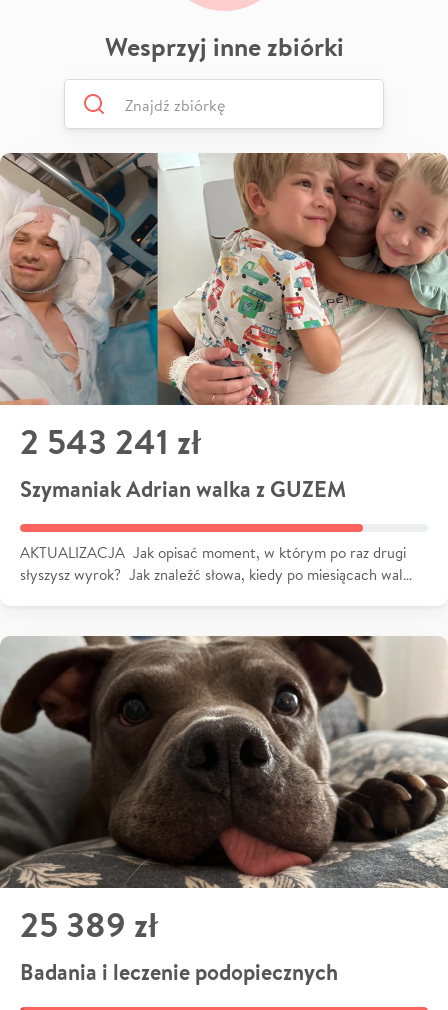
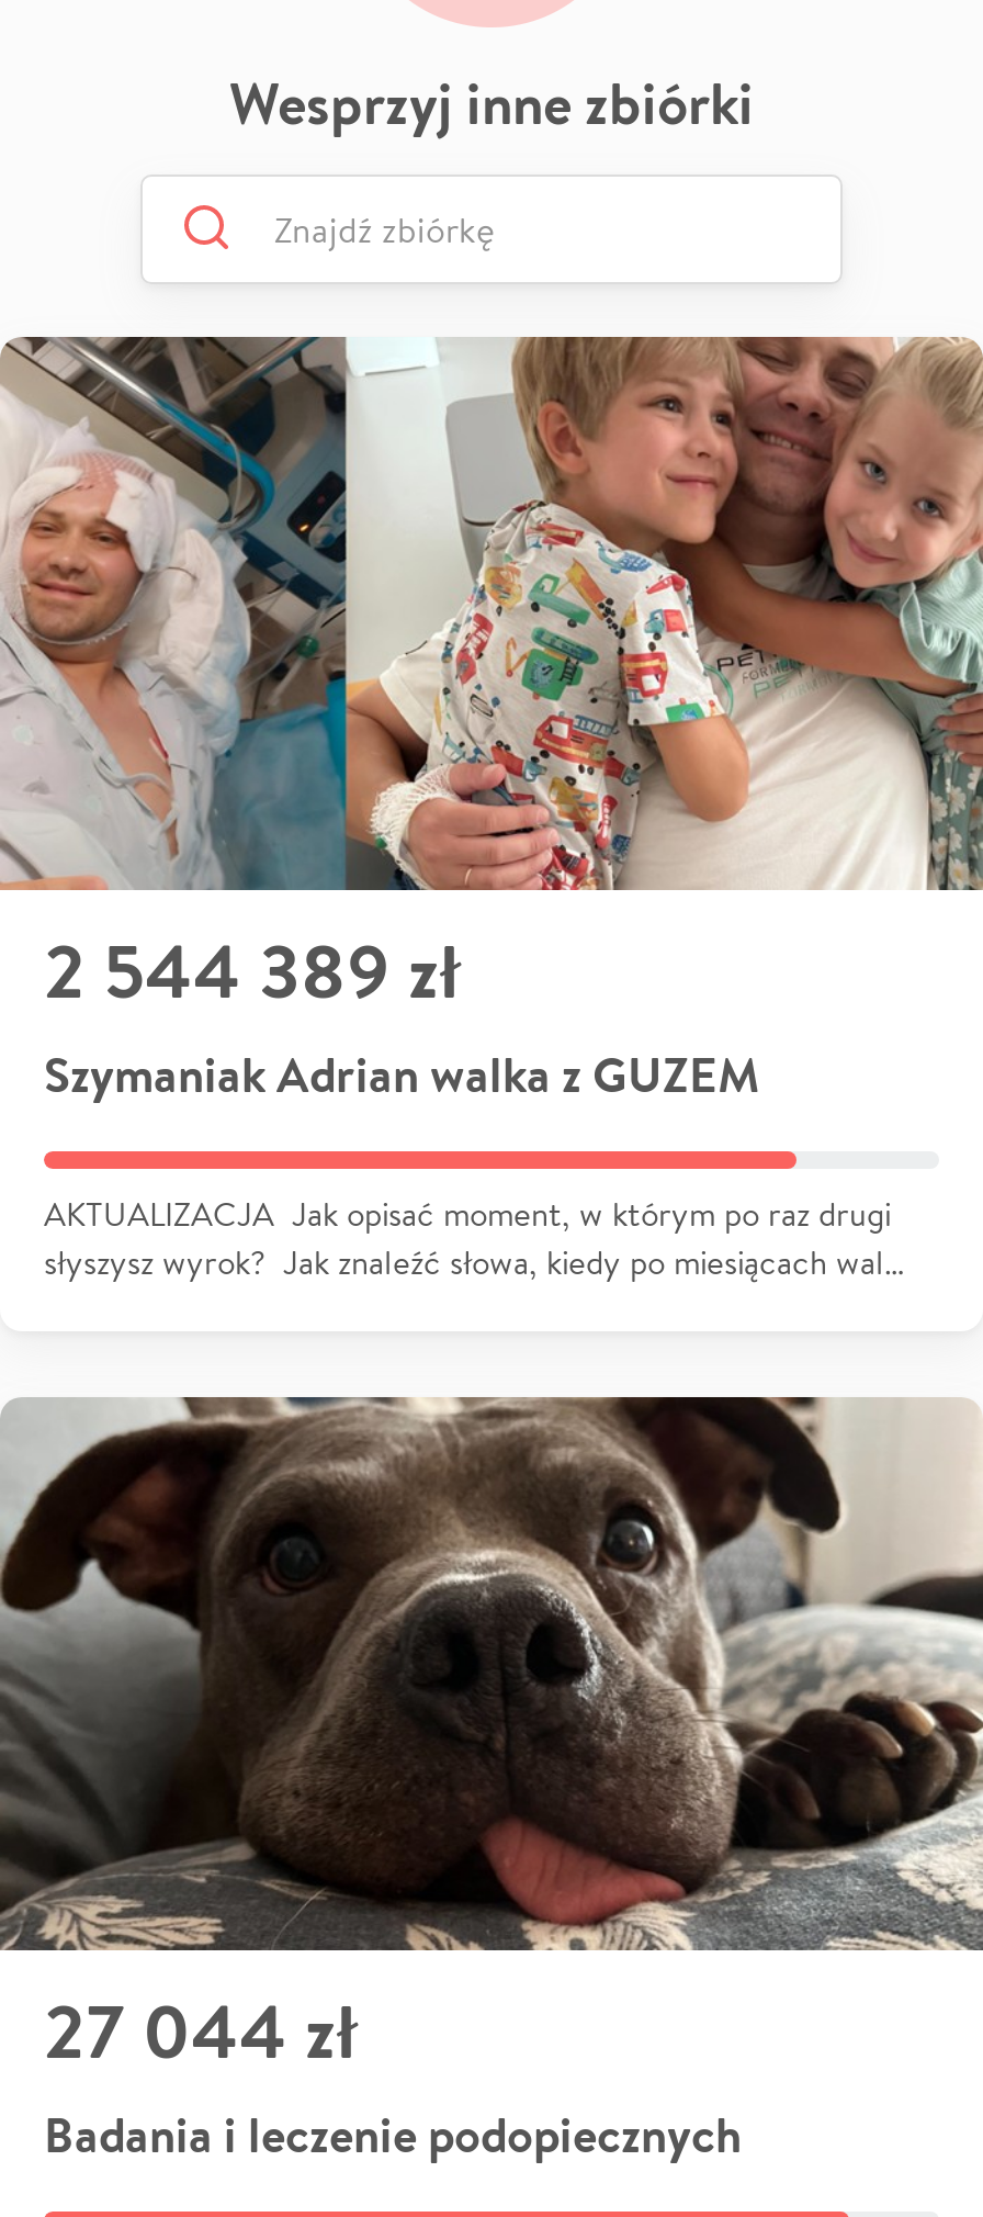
[20,418,201,465] 2 543 241 zł -> [44,918,461,1021] 2 544 389 zł
[20,901,158,948] 25 389 zł -> [44,1978,358,2082] 27 044 zł

